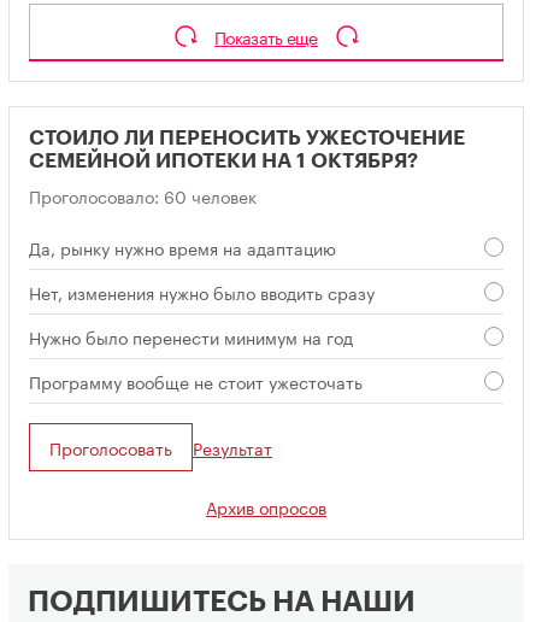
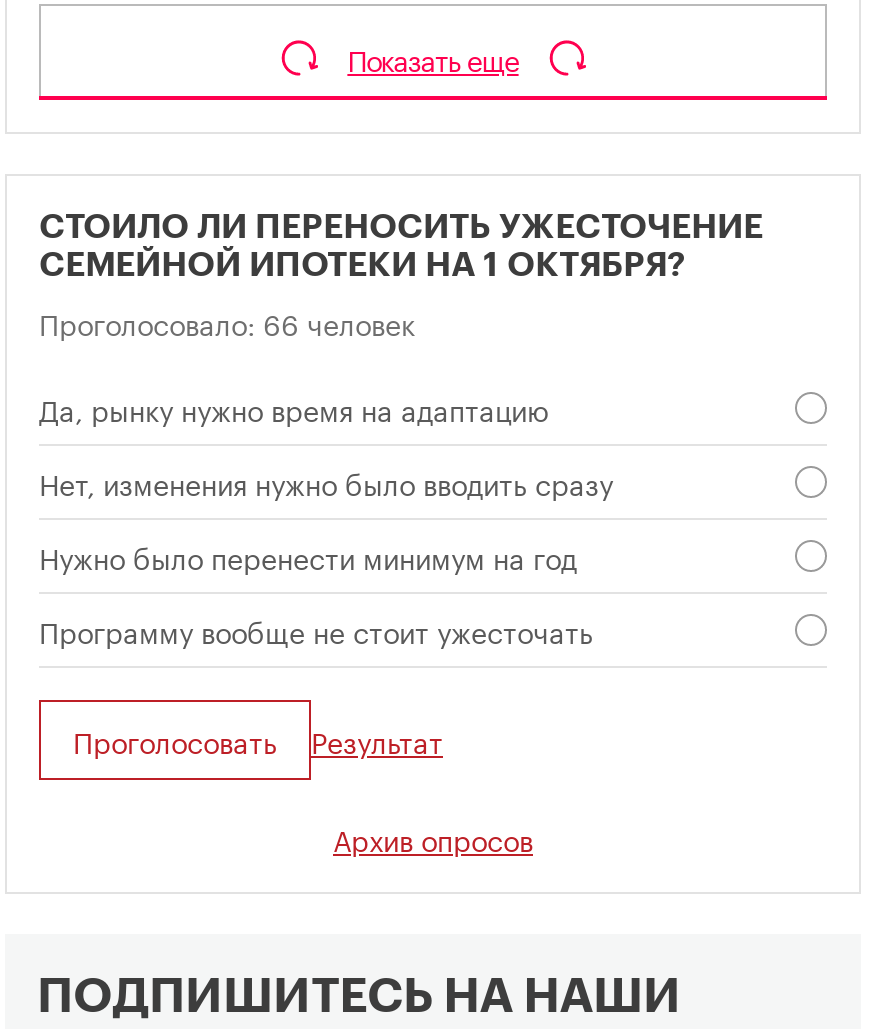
[29,182,257,209] Проголосовало: 60 человек -> [39,300,415,344] Проголосовало: 66 человек

